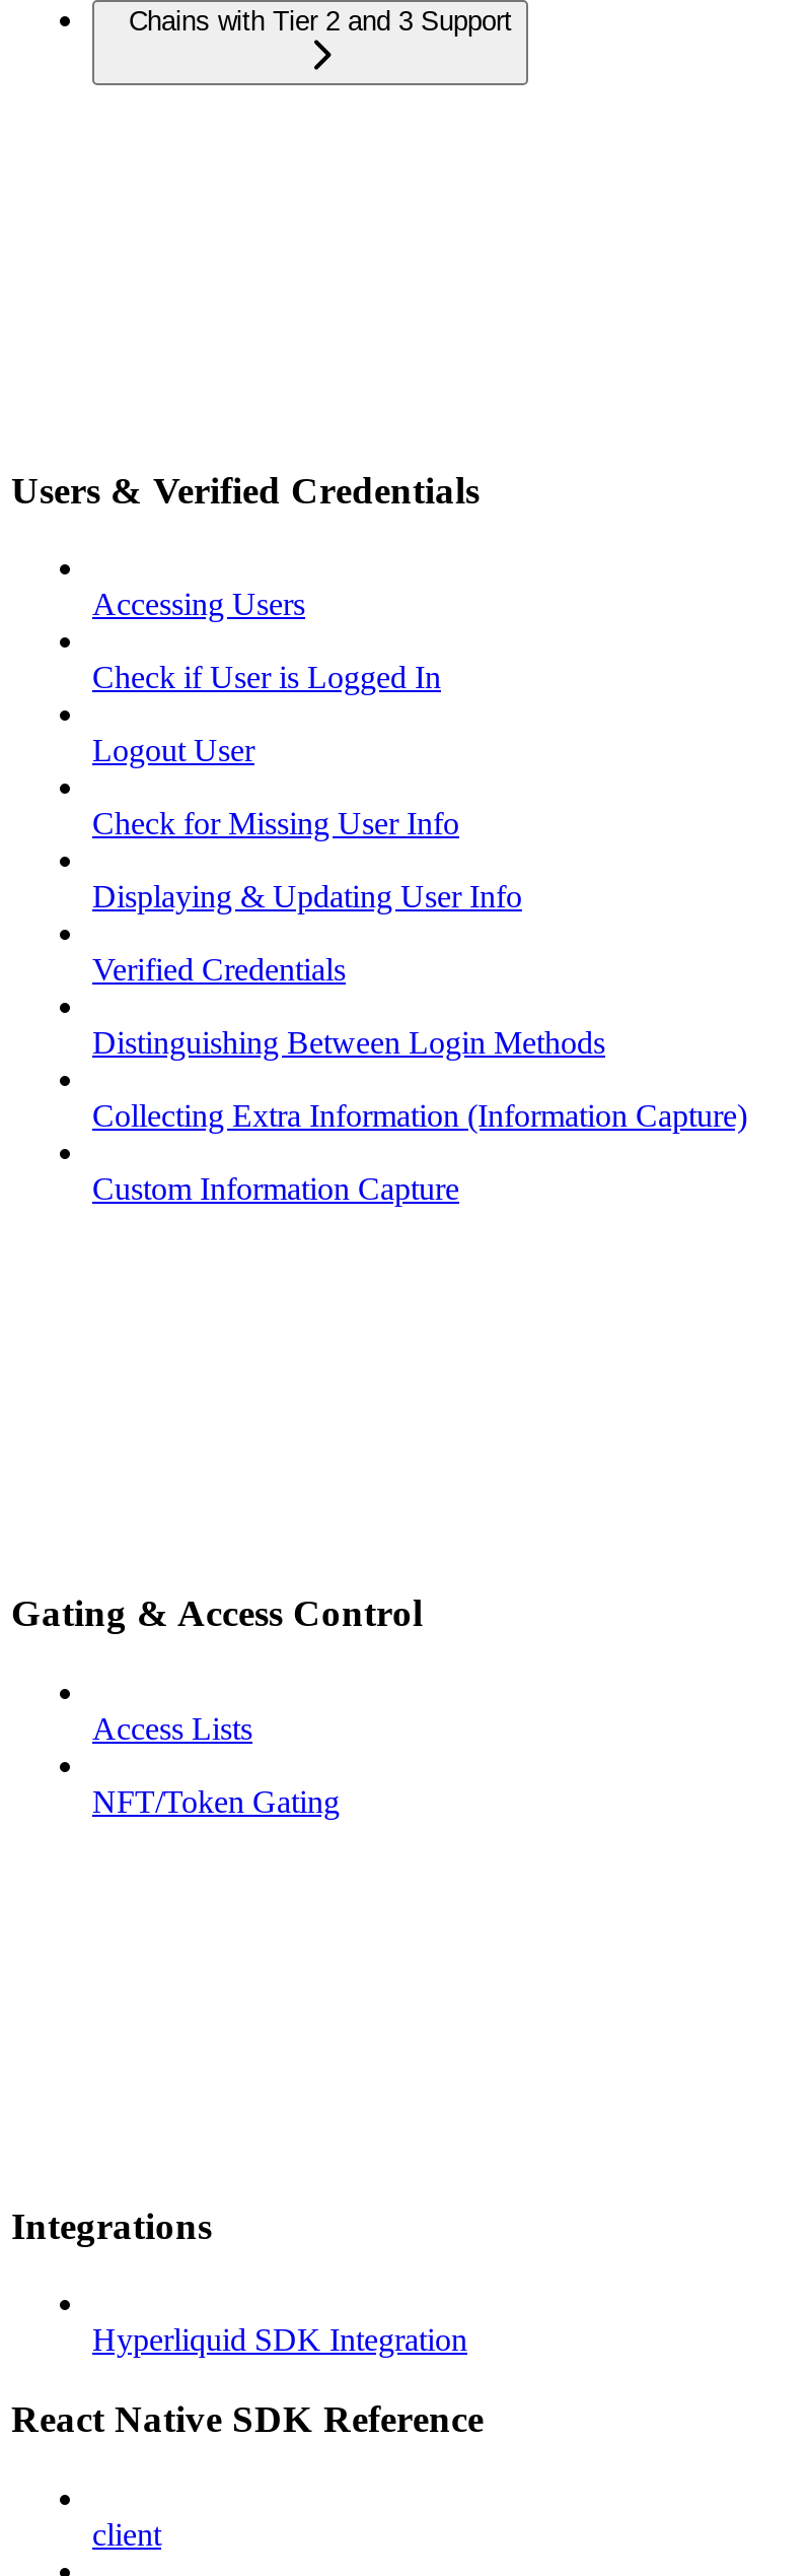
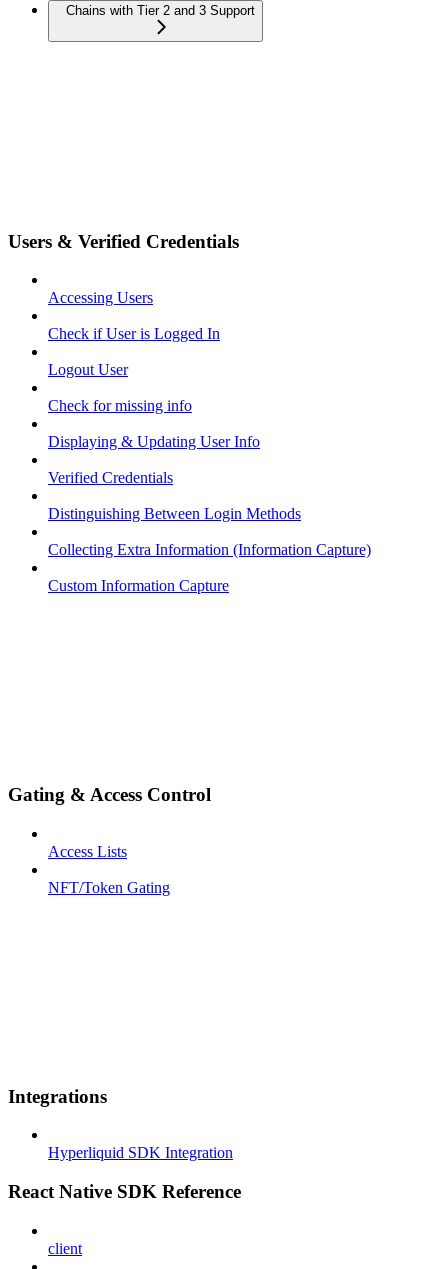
[92,807,459,841] Check for Missing User Info -> [48,397,192,414] Check for missing info

